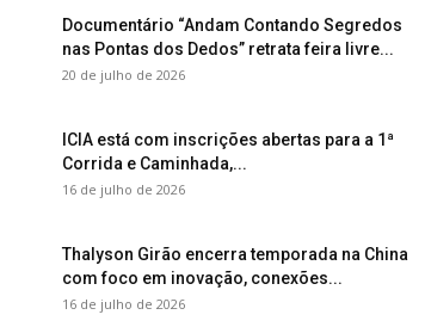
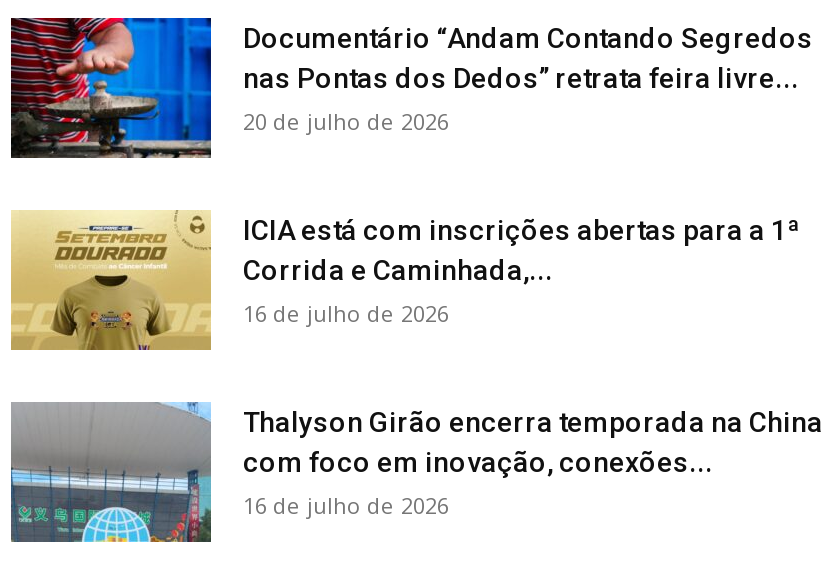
none -> [9,15,213,161] [image]
none -> [9,209,213,353] [image]
none -> [9,401,213,545] [image]

